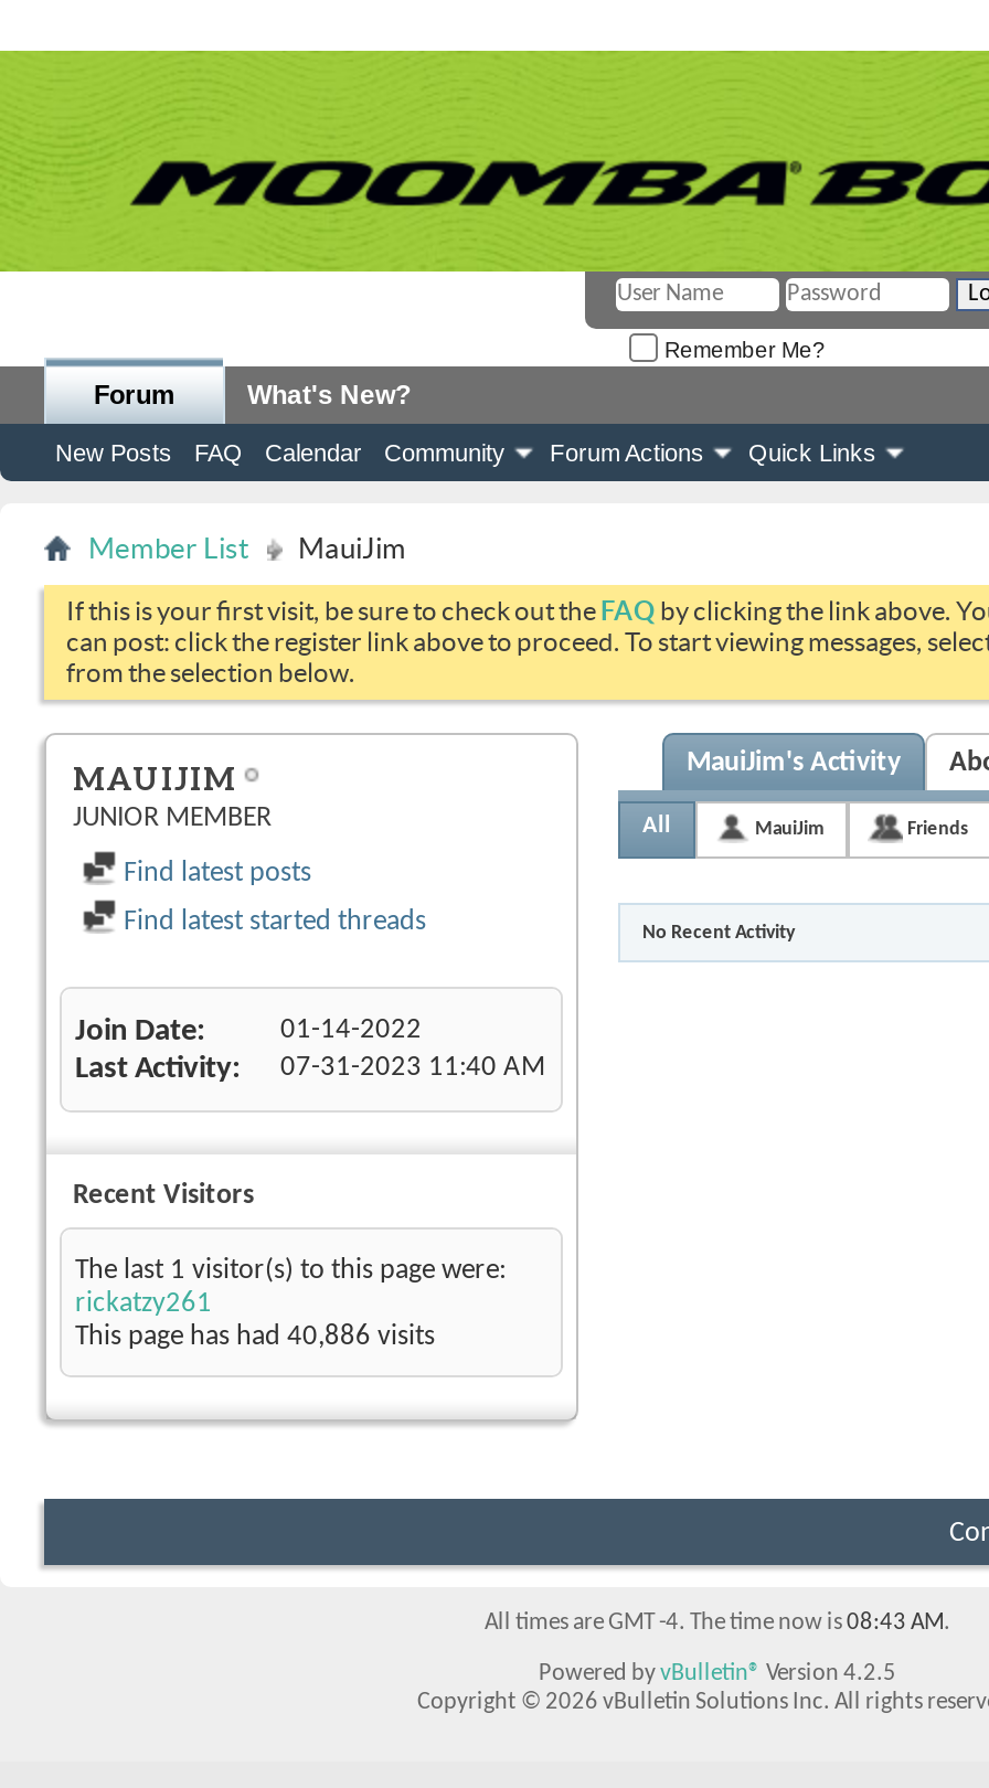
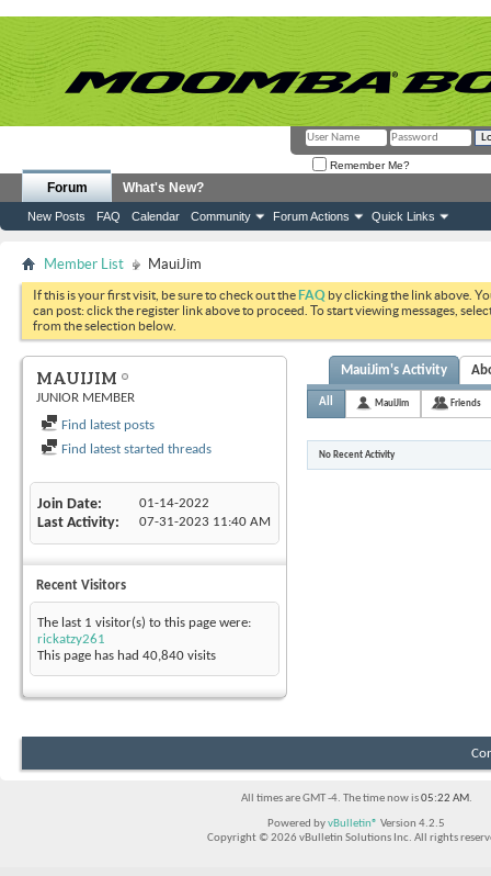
[75,1323,435,1352] This page has had 40,886 visits -> [37,649,216,663] This page has had 40,840 visits
[485,1612,950,1636] All times are GMT -4. The time now is 08:43 AM. -> [241,793,472,805] All times are GMT -4. The time now is 05:22 AM.

